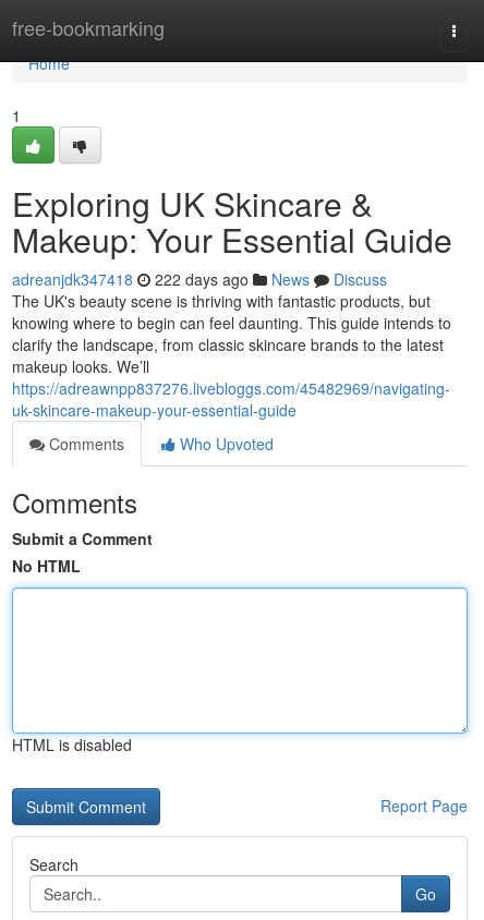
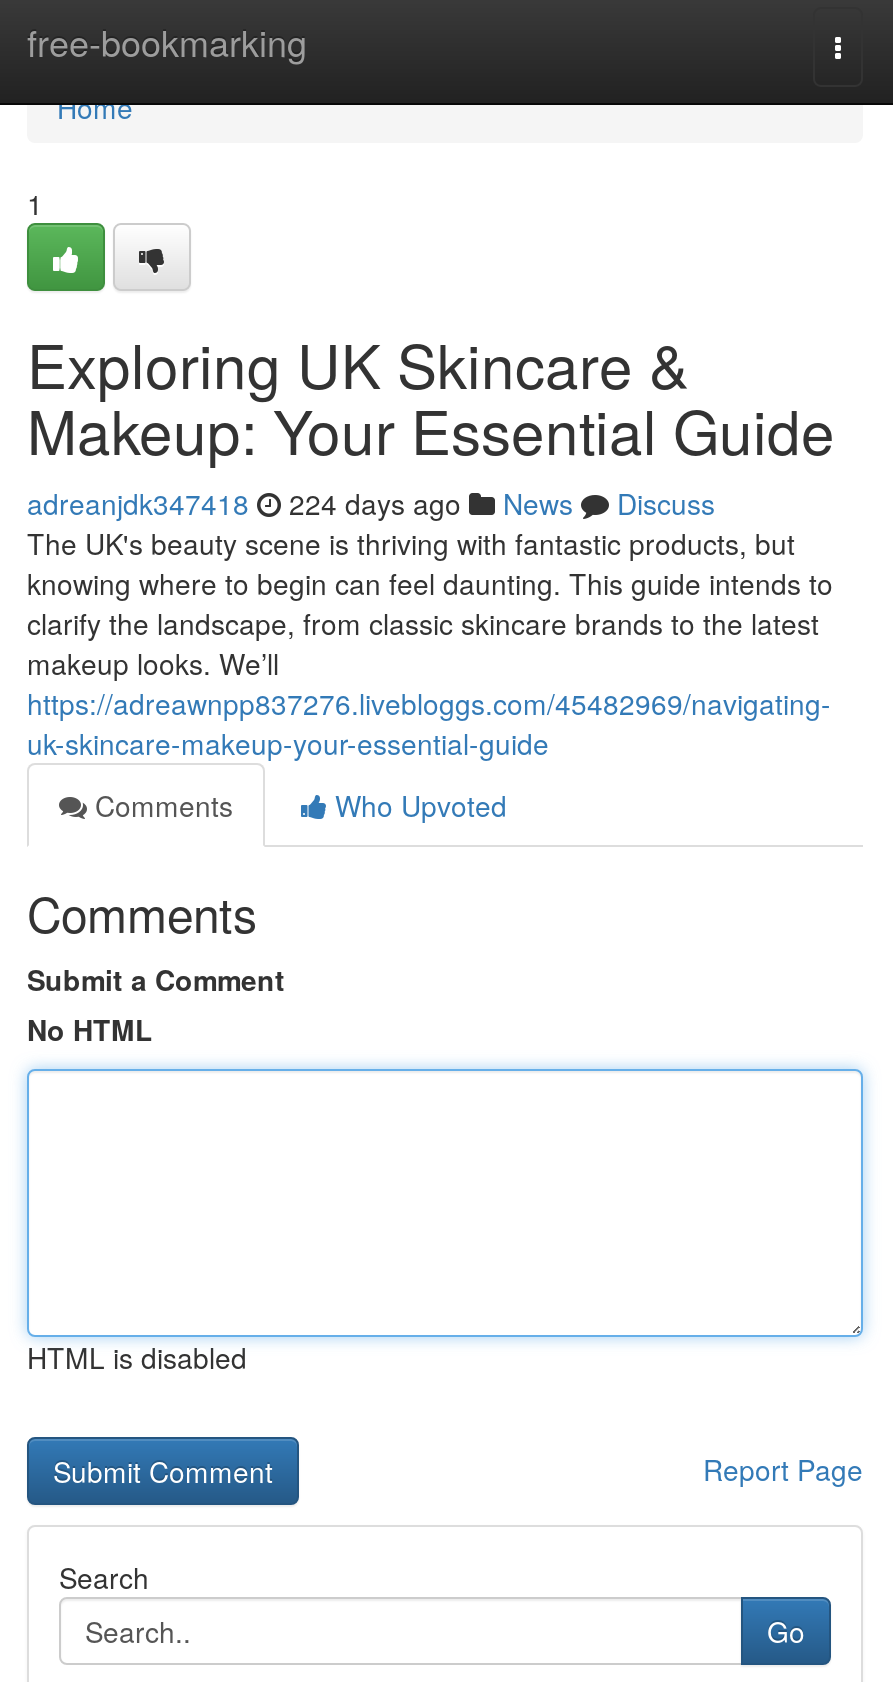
[12,268,387,290] adreanjdk347418 222 days ago News Discuss -> [27,483,715,523] adreanjdk347418 224 days ago News Discuss

